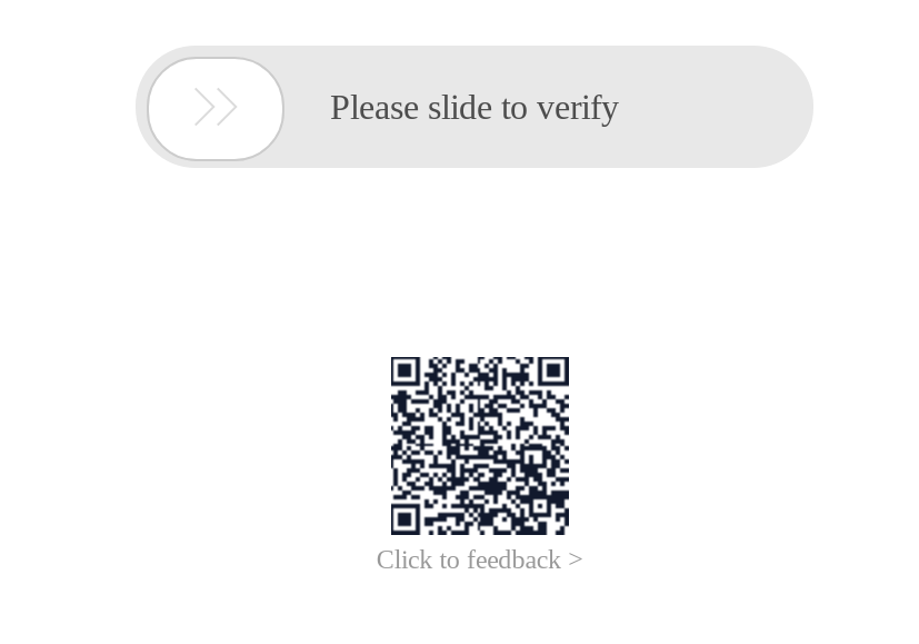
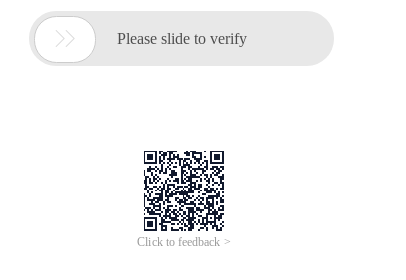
[391,355,571,537] [image] -> [143,150,225,232] [image]

